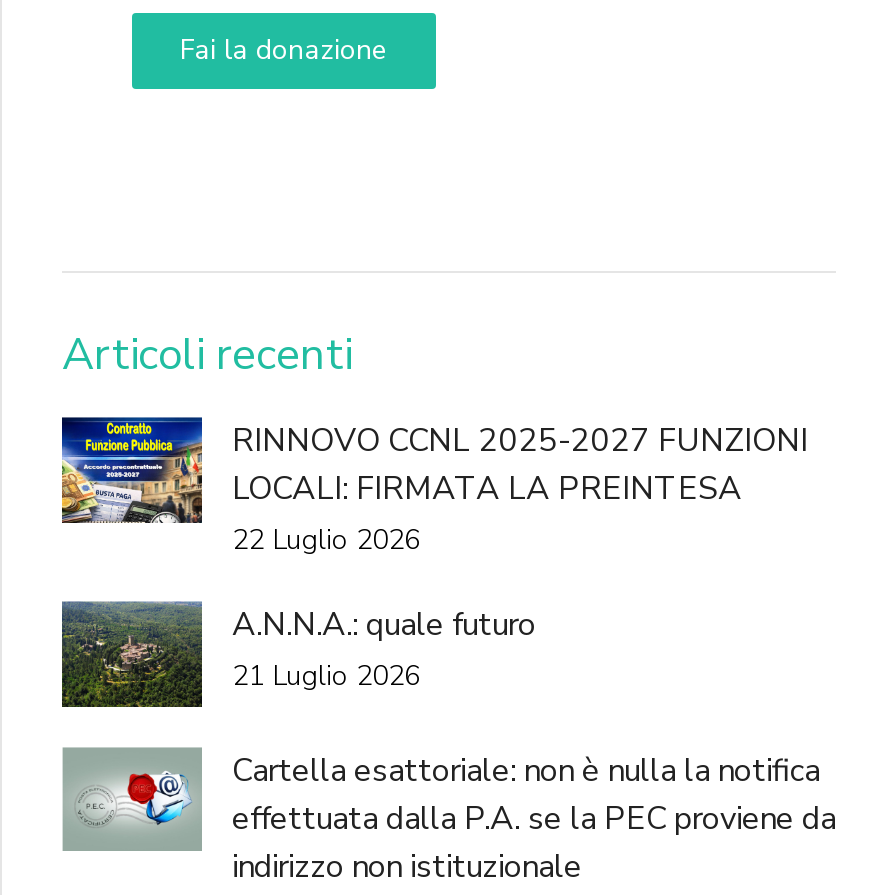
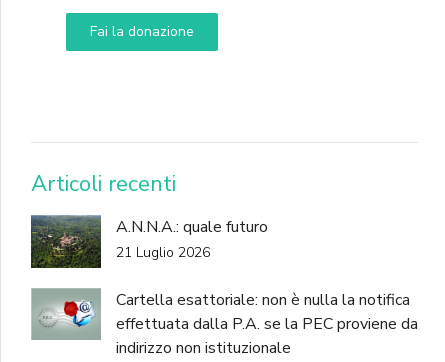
[60,415,808,559] [image] | RINNOVO CCNL 2025-2027 FUNZIONI | LOCALI: FIRMATA LA PREINTESA | 22 Luglio 2026 -> none

